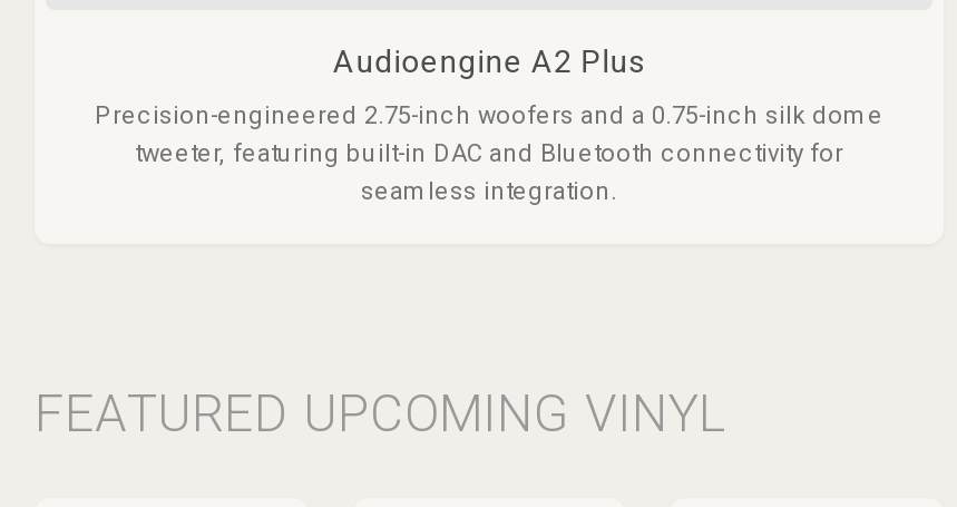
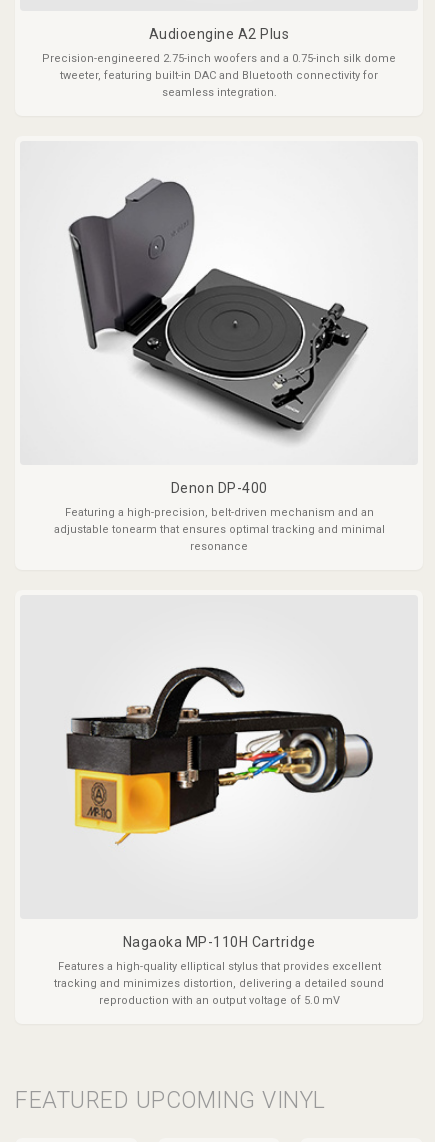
none -> [53,178,384,553] [image] | Denon DP-400 | Featuring a high-precision, belt-driven mechanism and an | adjustable tonearm that ensures optimal tracking and minimal | resonance
none -> [54,934,384,1007] Nagaoka MP-110H Cartridge | Features a high-quality elliptical stylus that provides excellent | tracking and minimizes distortion, delivering a detailed sound | reproduction with an output voltage of 5.0 mV
none -> [65,666,374,845] [image]

